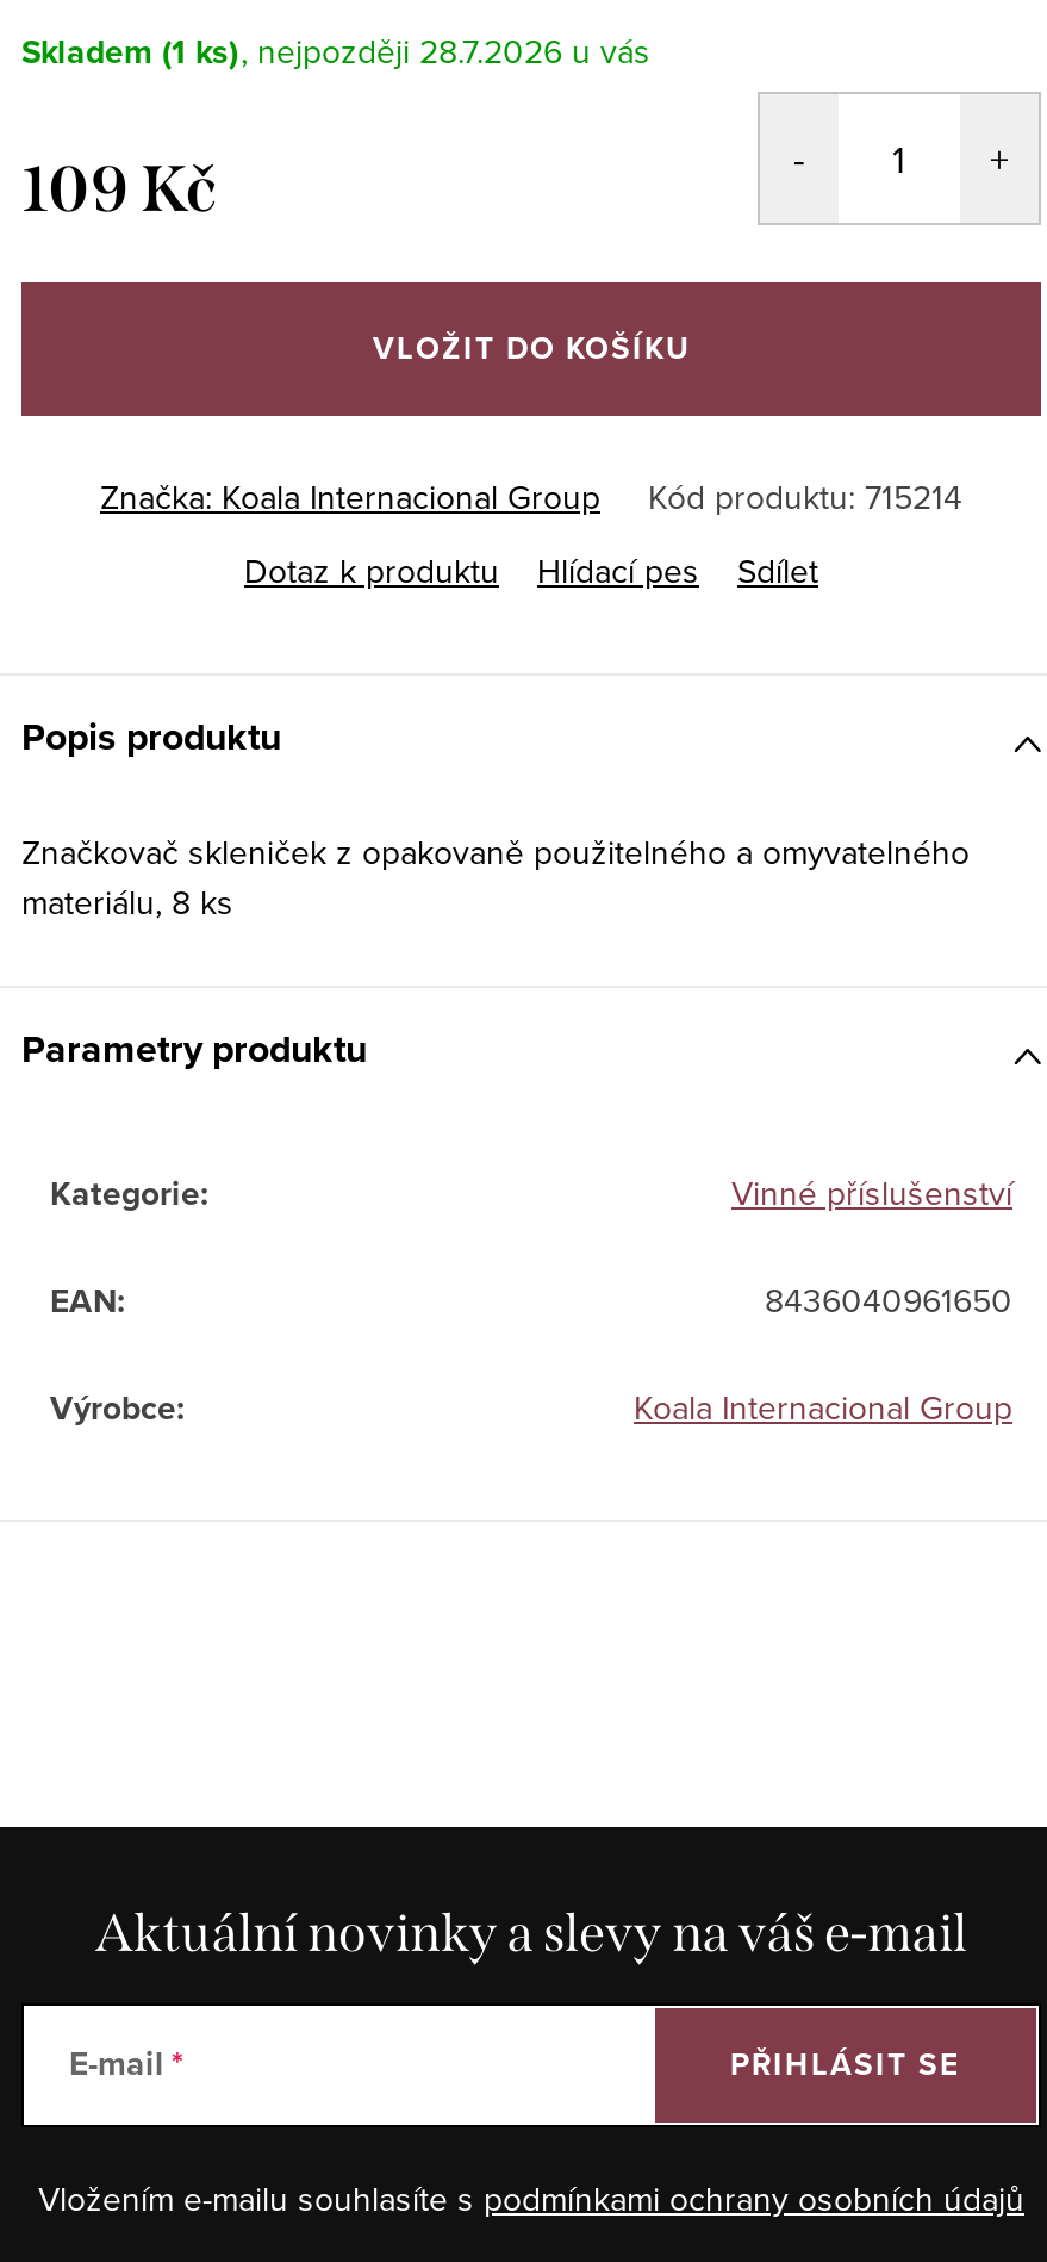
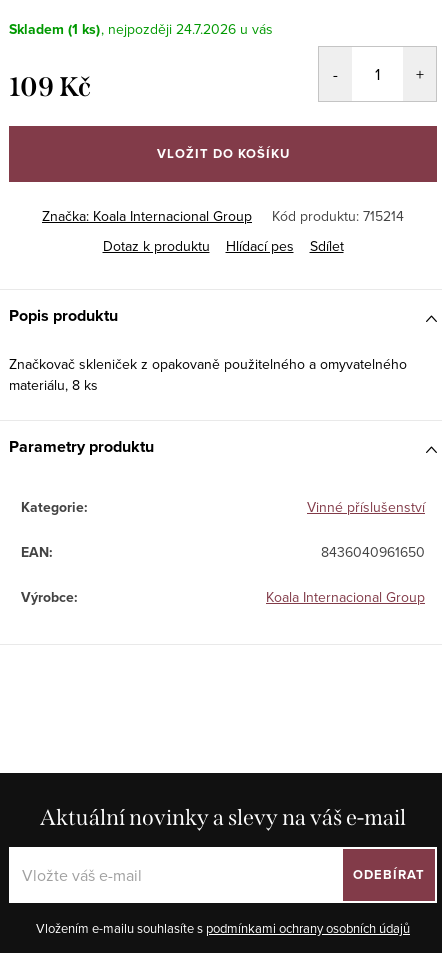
[410,28,572,75] 28.7.2026 -> [172,19,240,39] 24.7.2026
[69,2039,164,2089] E-mail -> none
[730,2042,961,2087] PŘIHLÁSIT SE -> [353,865,425,884] ODEBÍRAT

